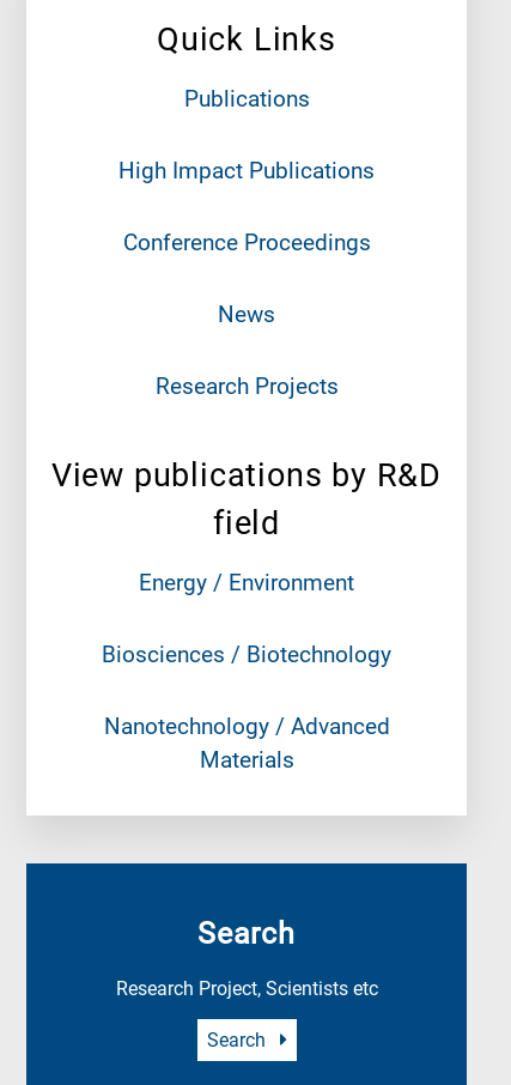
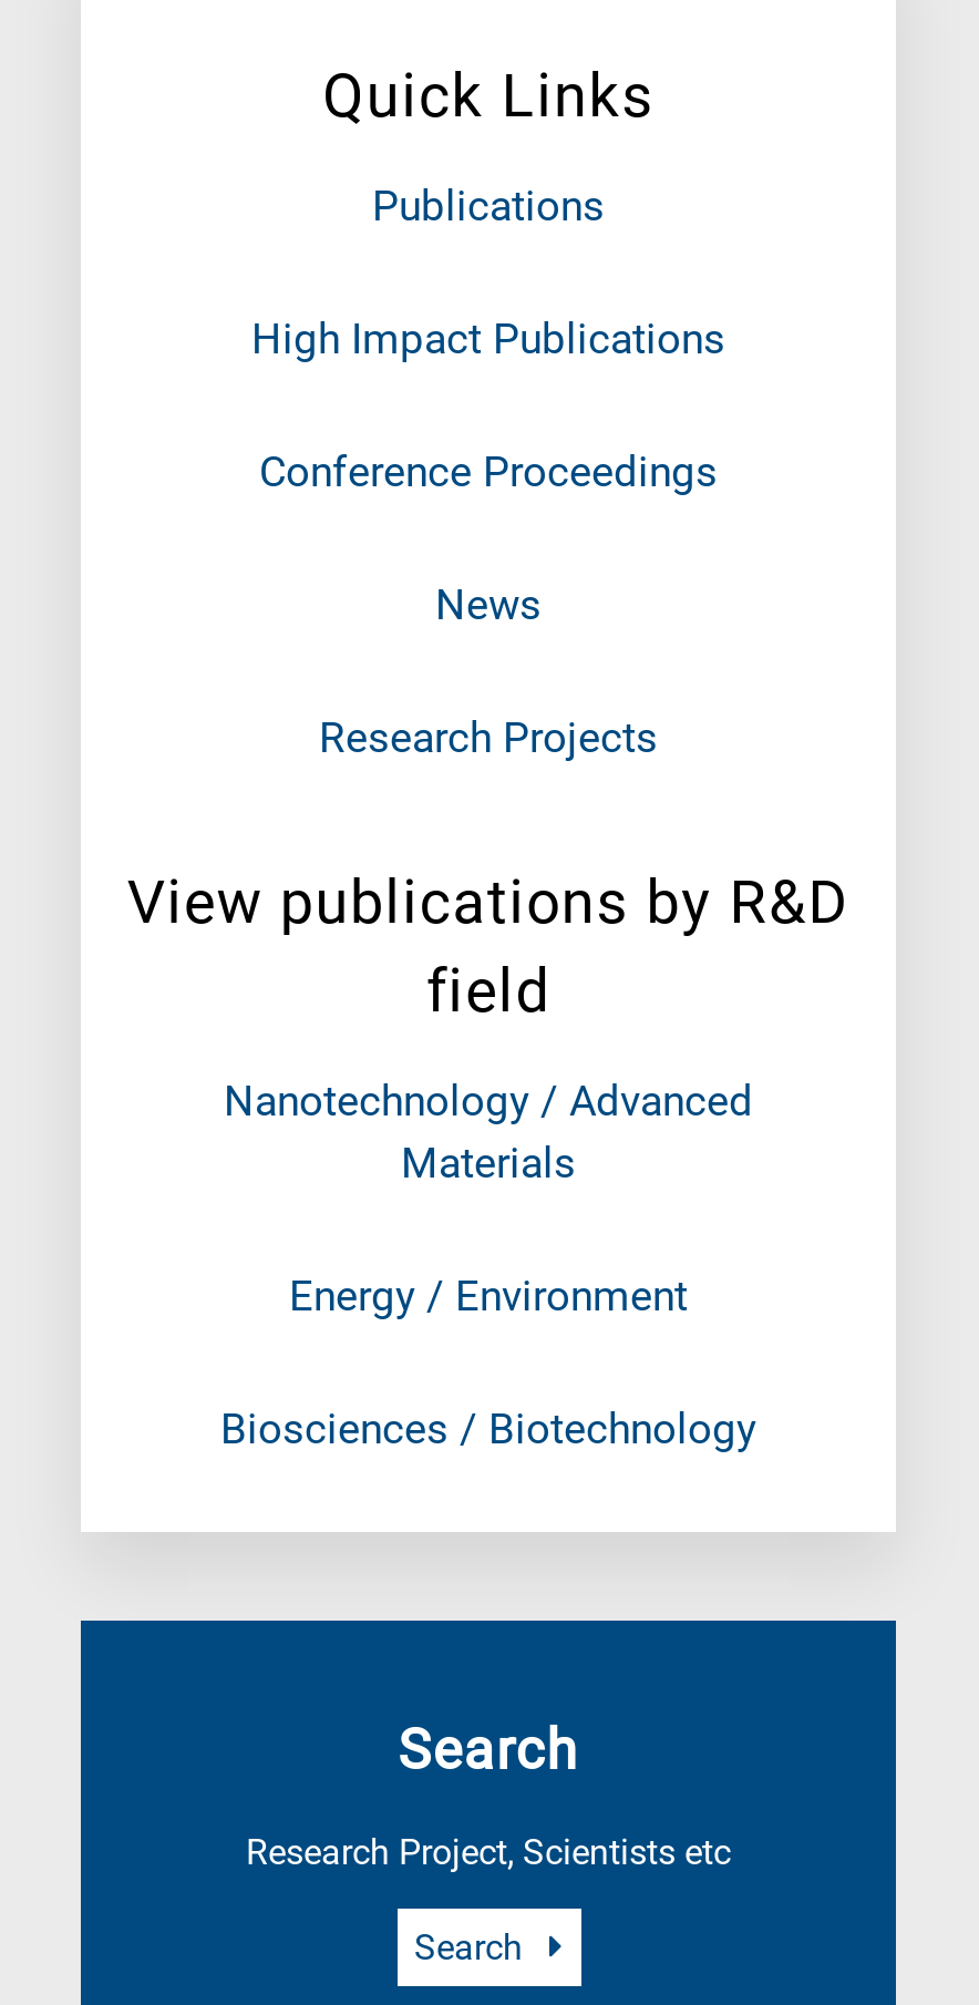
moved [102,569,391,668] -> [220,1271,756,1455]: Energy / Environment | Biosciences / Biotechnology
moved [104,713,390,774] -> [224,1076,753,1189]: Nanotechnology / Advanced | Materials

